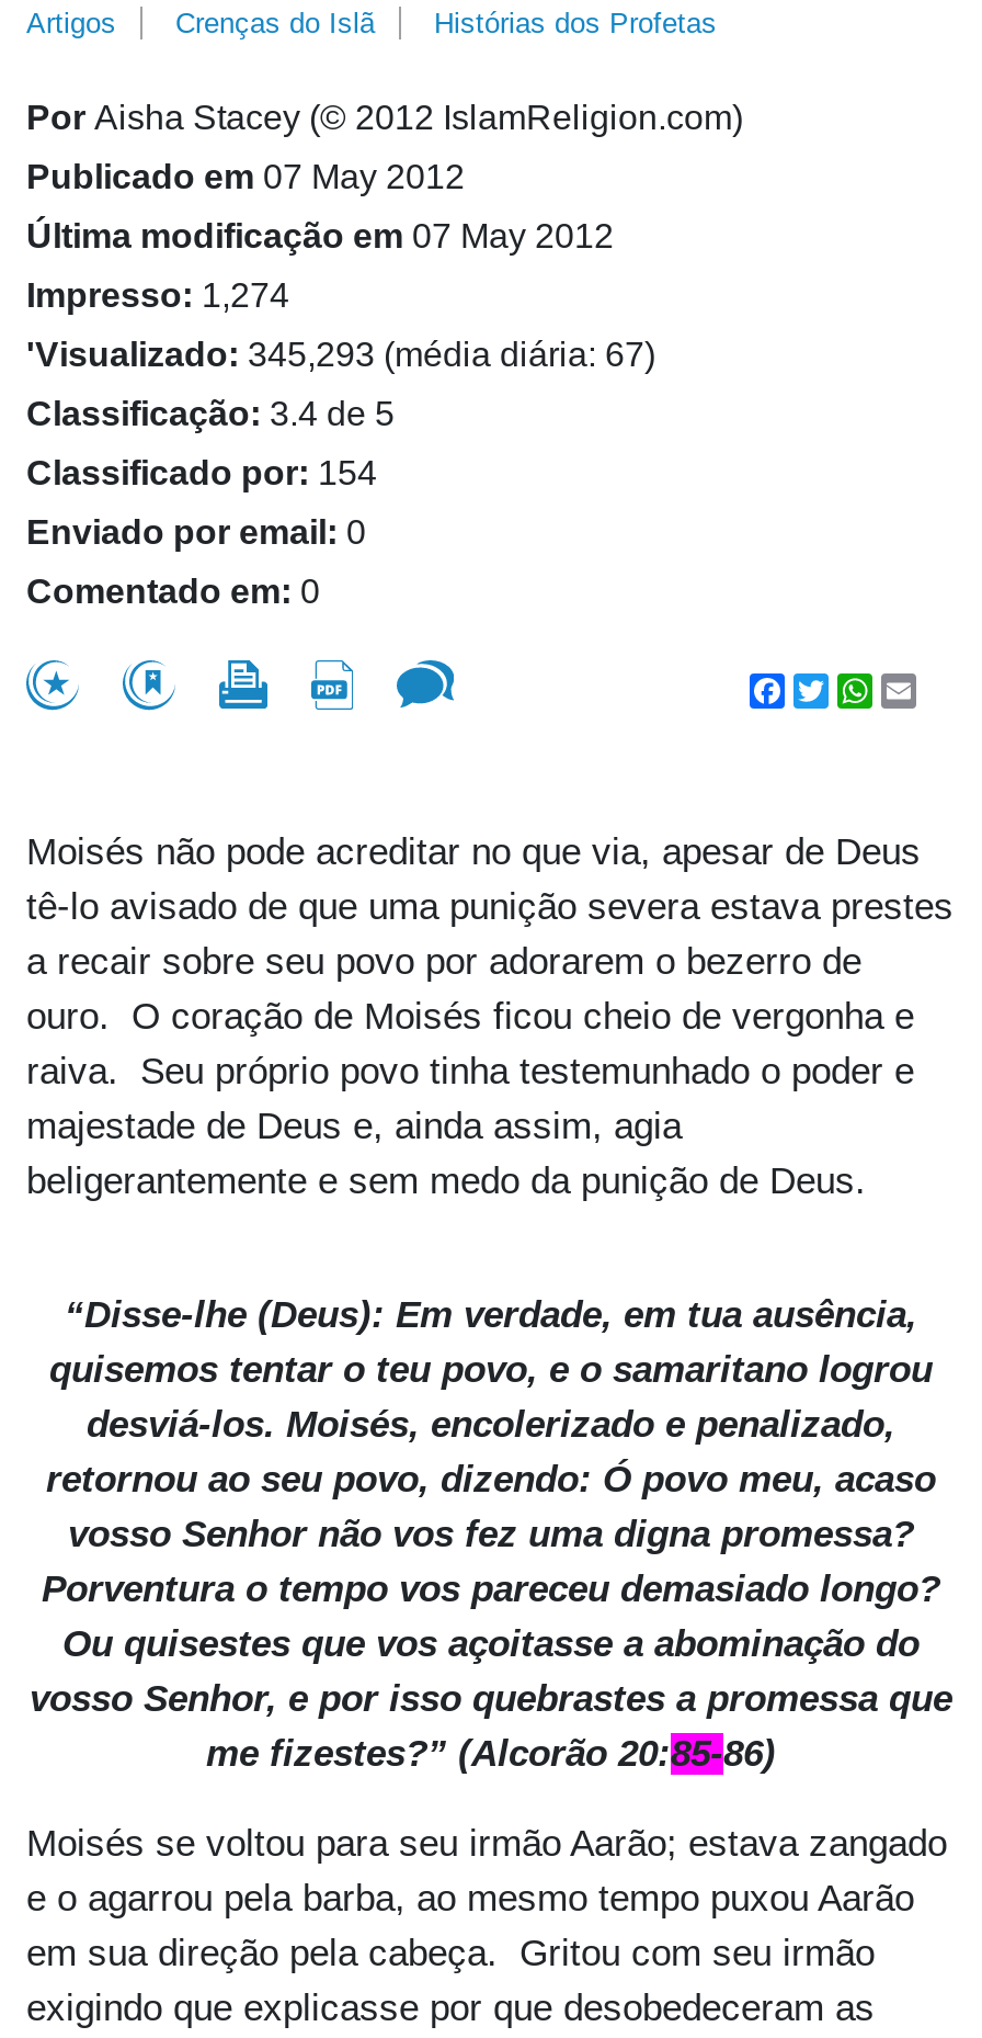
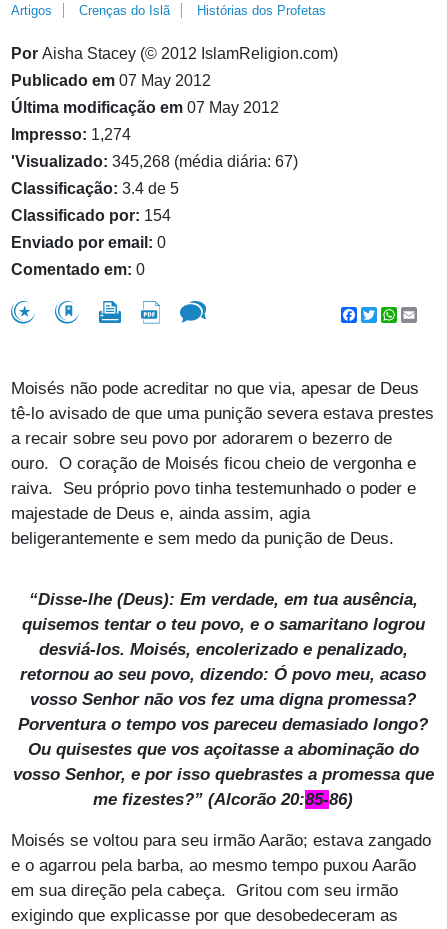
[26,336,655,373] 'Visualizado: 345,293 (média diária: 67) -> [11,153,298,170] 'Visualizado: 345,268 (média diária: 67)

